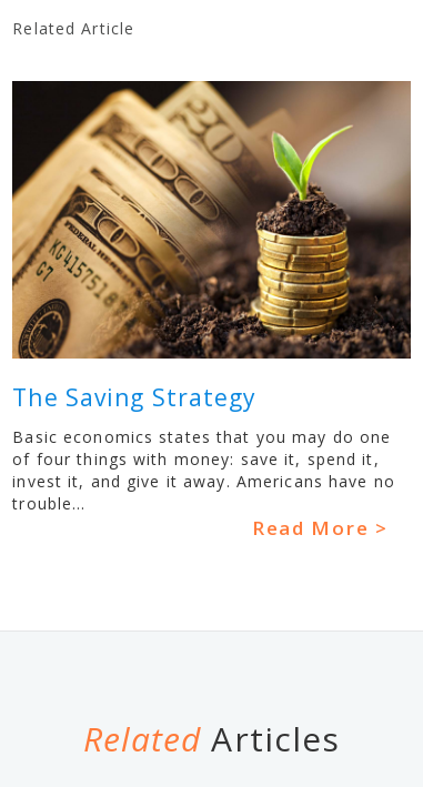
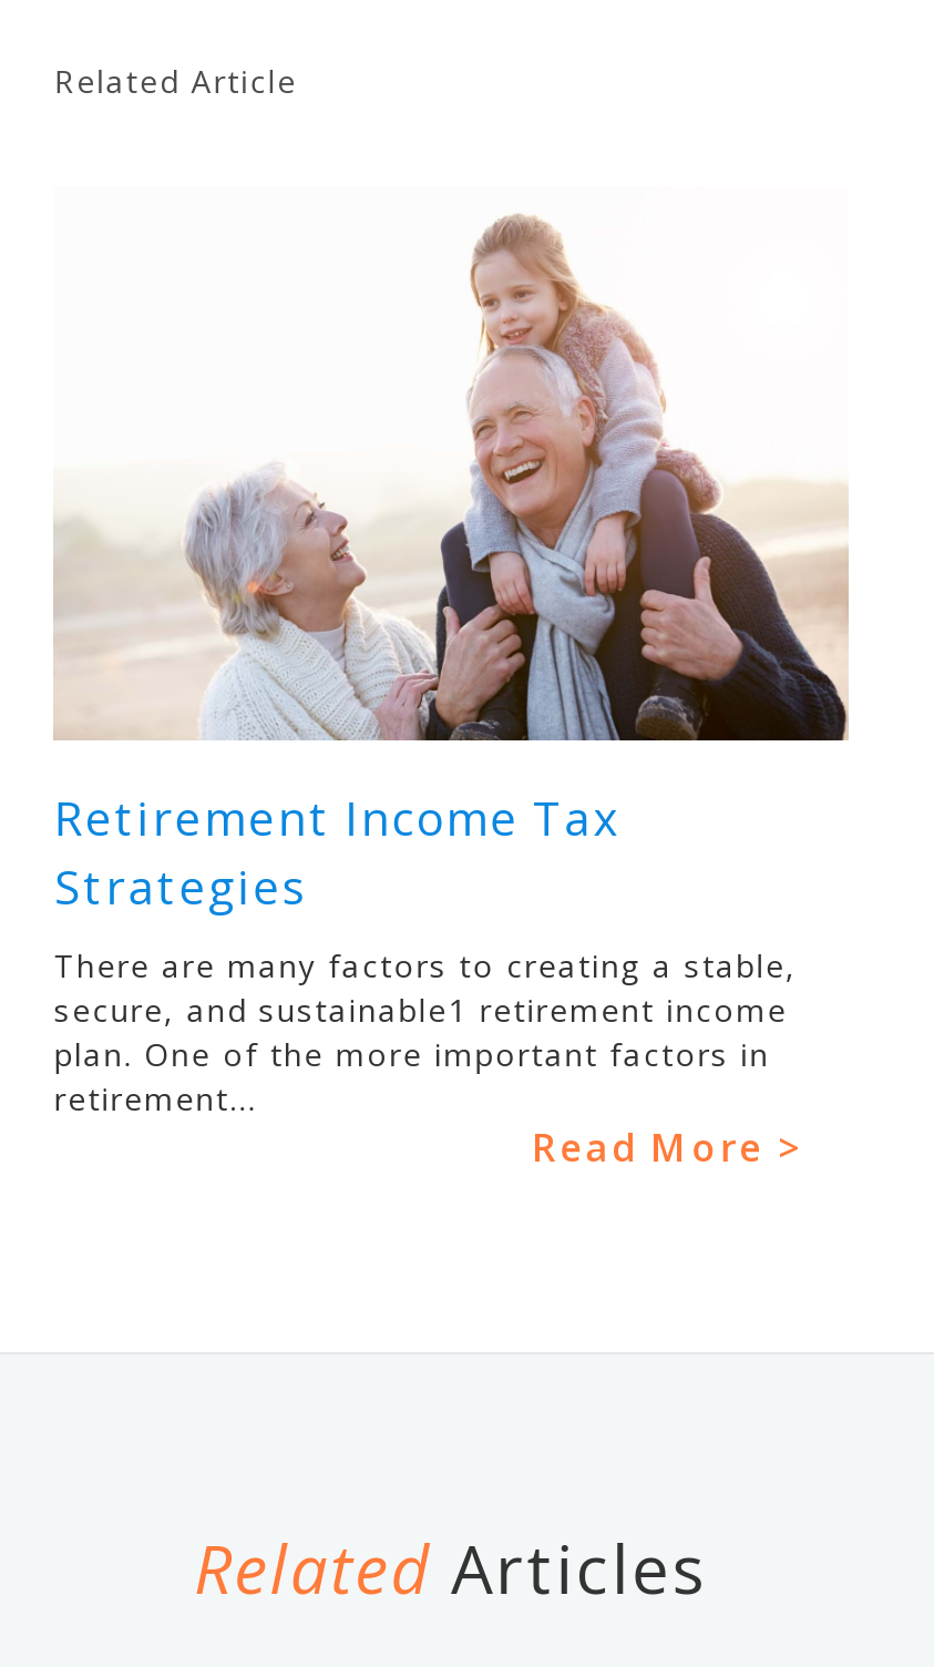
[11,80,412,513] [image] | The Saving Strategy | Basic economics states that you may do one | of four things with money: save it, spend it, | invest it, and give it away. Americans have no | trouble... -> [53,213,849,1119] [image] | Retirement Income Tax | Strategies | There are many factors to creating a stable, | secure, and sustainable1 retirement income | plan. One of the more important factors in | retirement...

